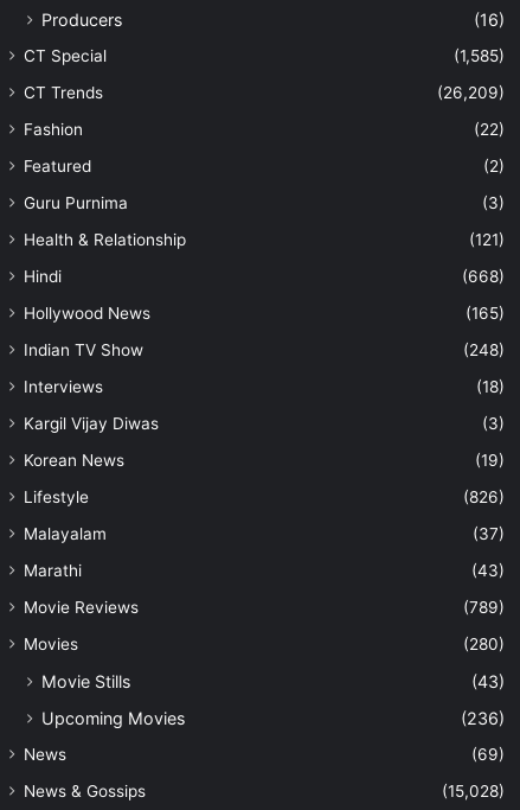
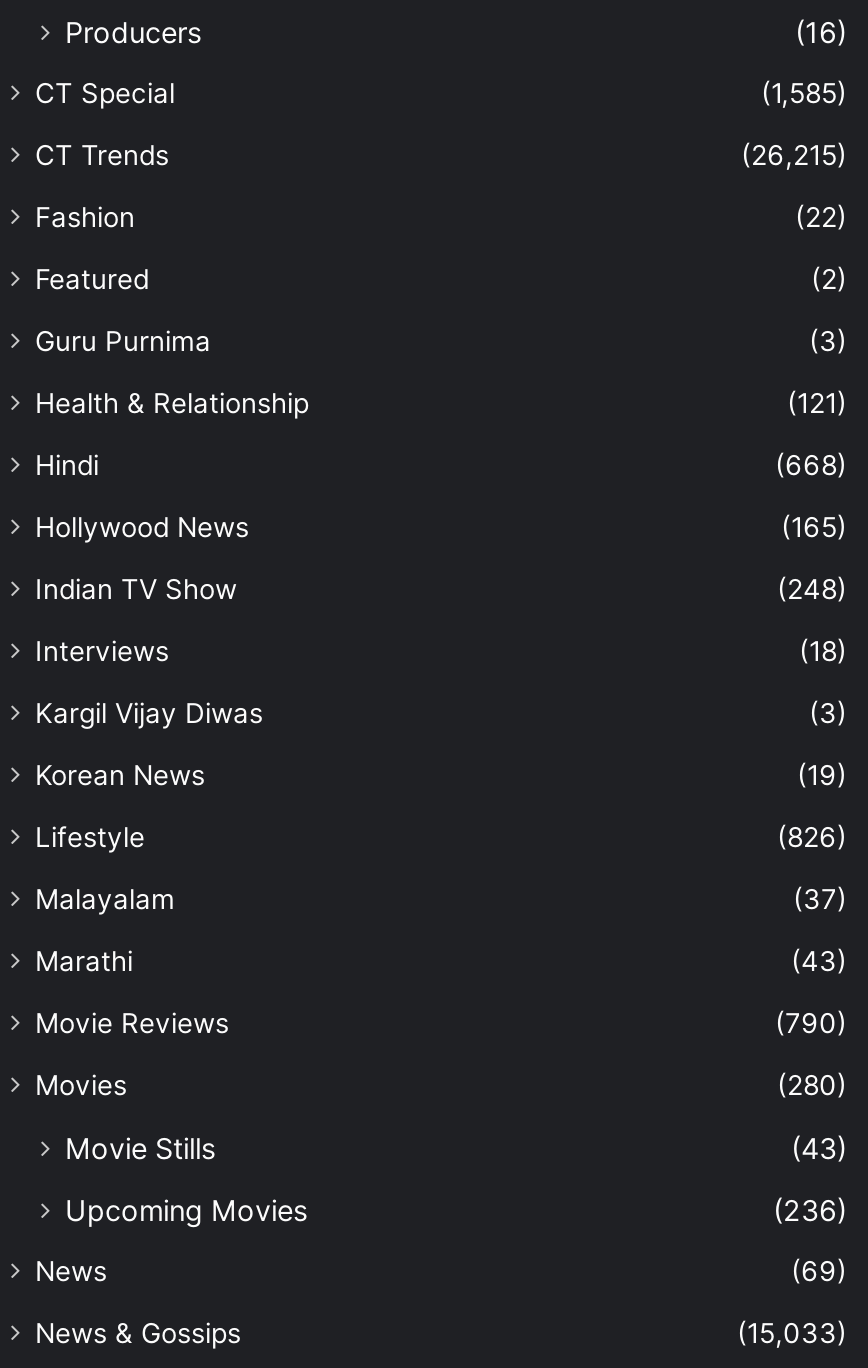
[437,83,505,102] (26,209) -> [741,139,847,171] (26,215)
[463,597,505,616] (789) -> [775,1007,847,1039] (790)
[442,781,505,800] (15,028) -> [737,1317,847,1349] (15,033)

